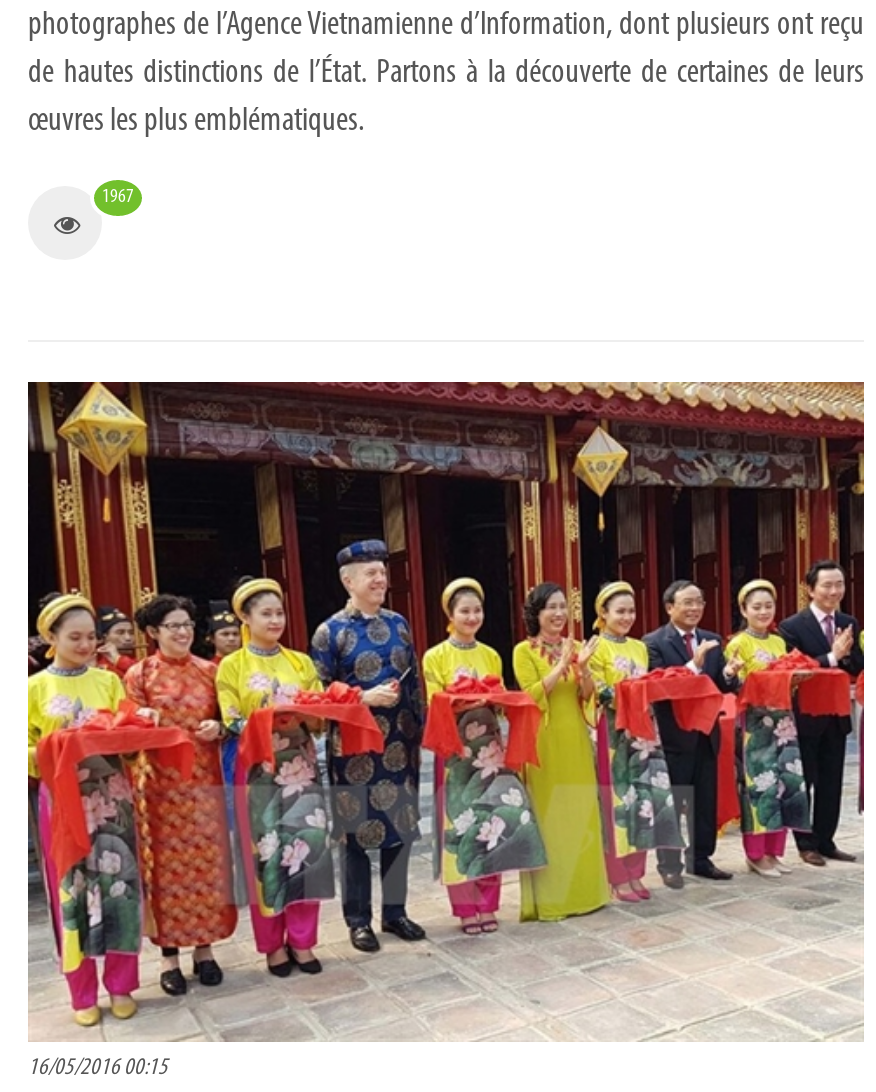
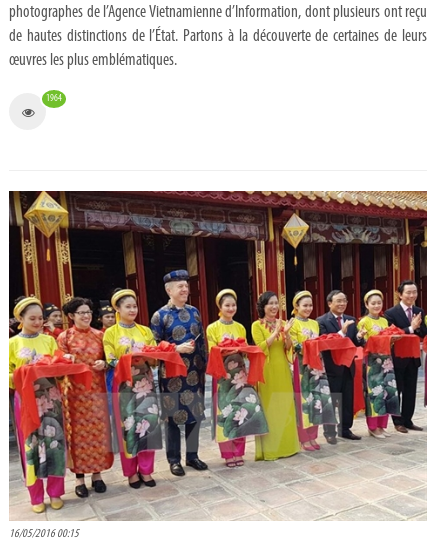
[102,186,134,208] 1967 -> [46,93,62,104] 1964

